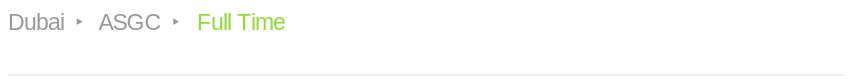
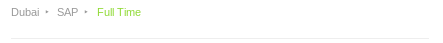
[98,9,160,33] ASGC -> [57,5,78,17] SAP

